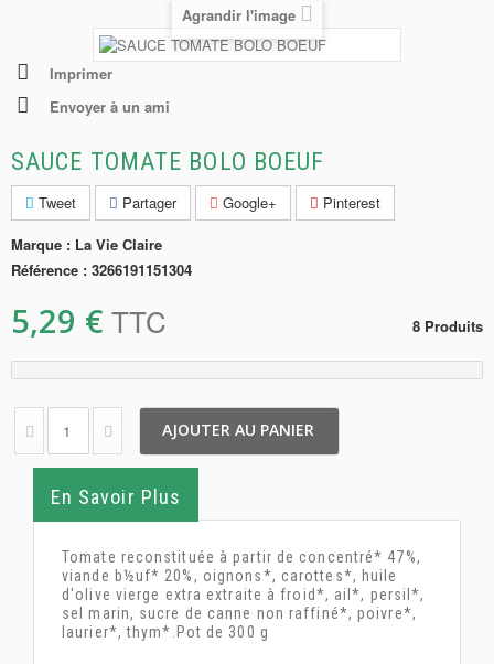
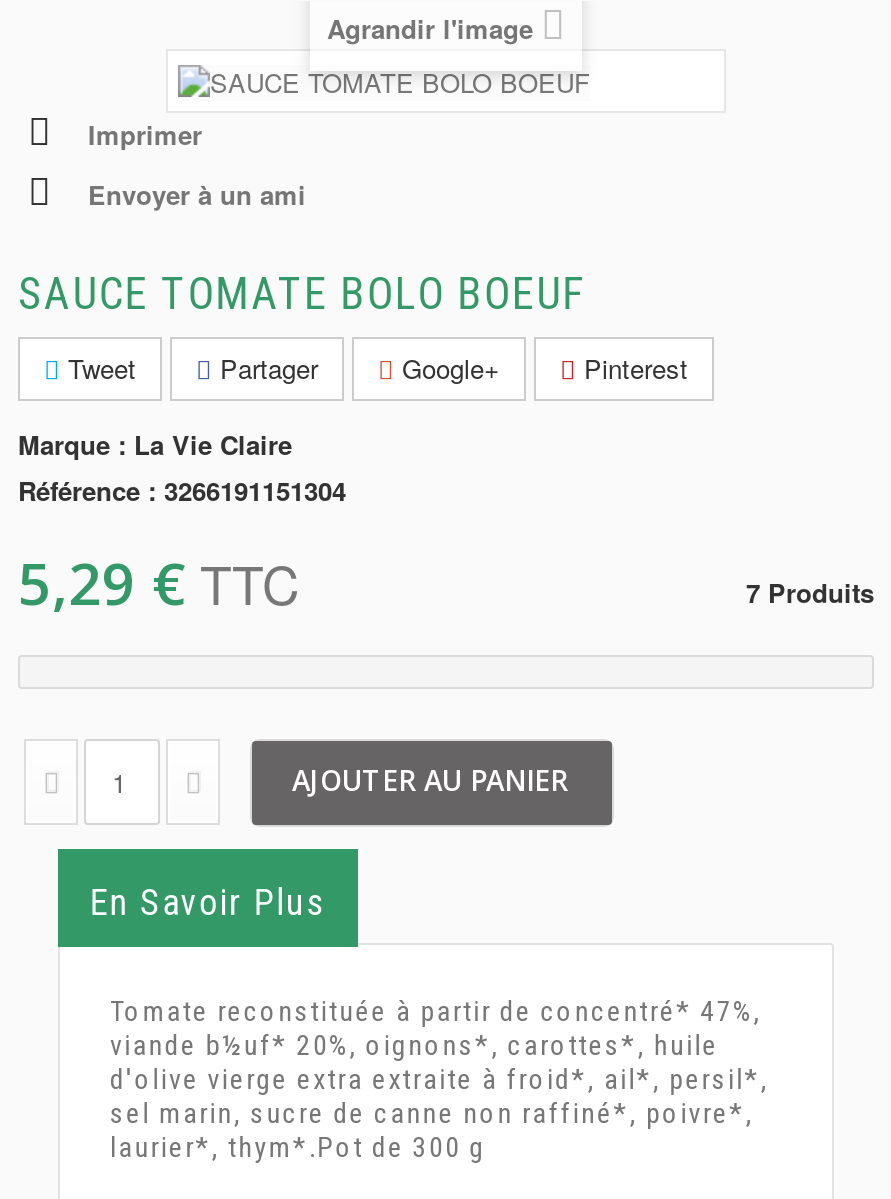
[412,316,483,337] 8 Produits -> [746,572,874,610] 7 Produits

